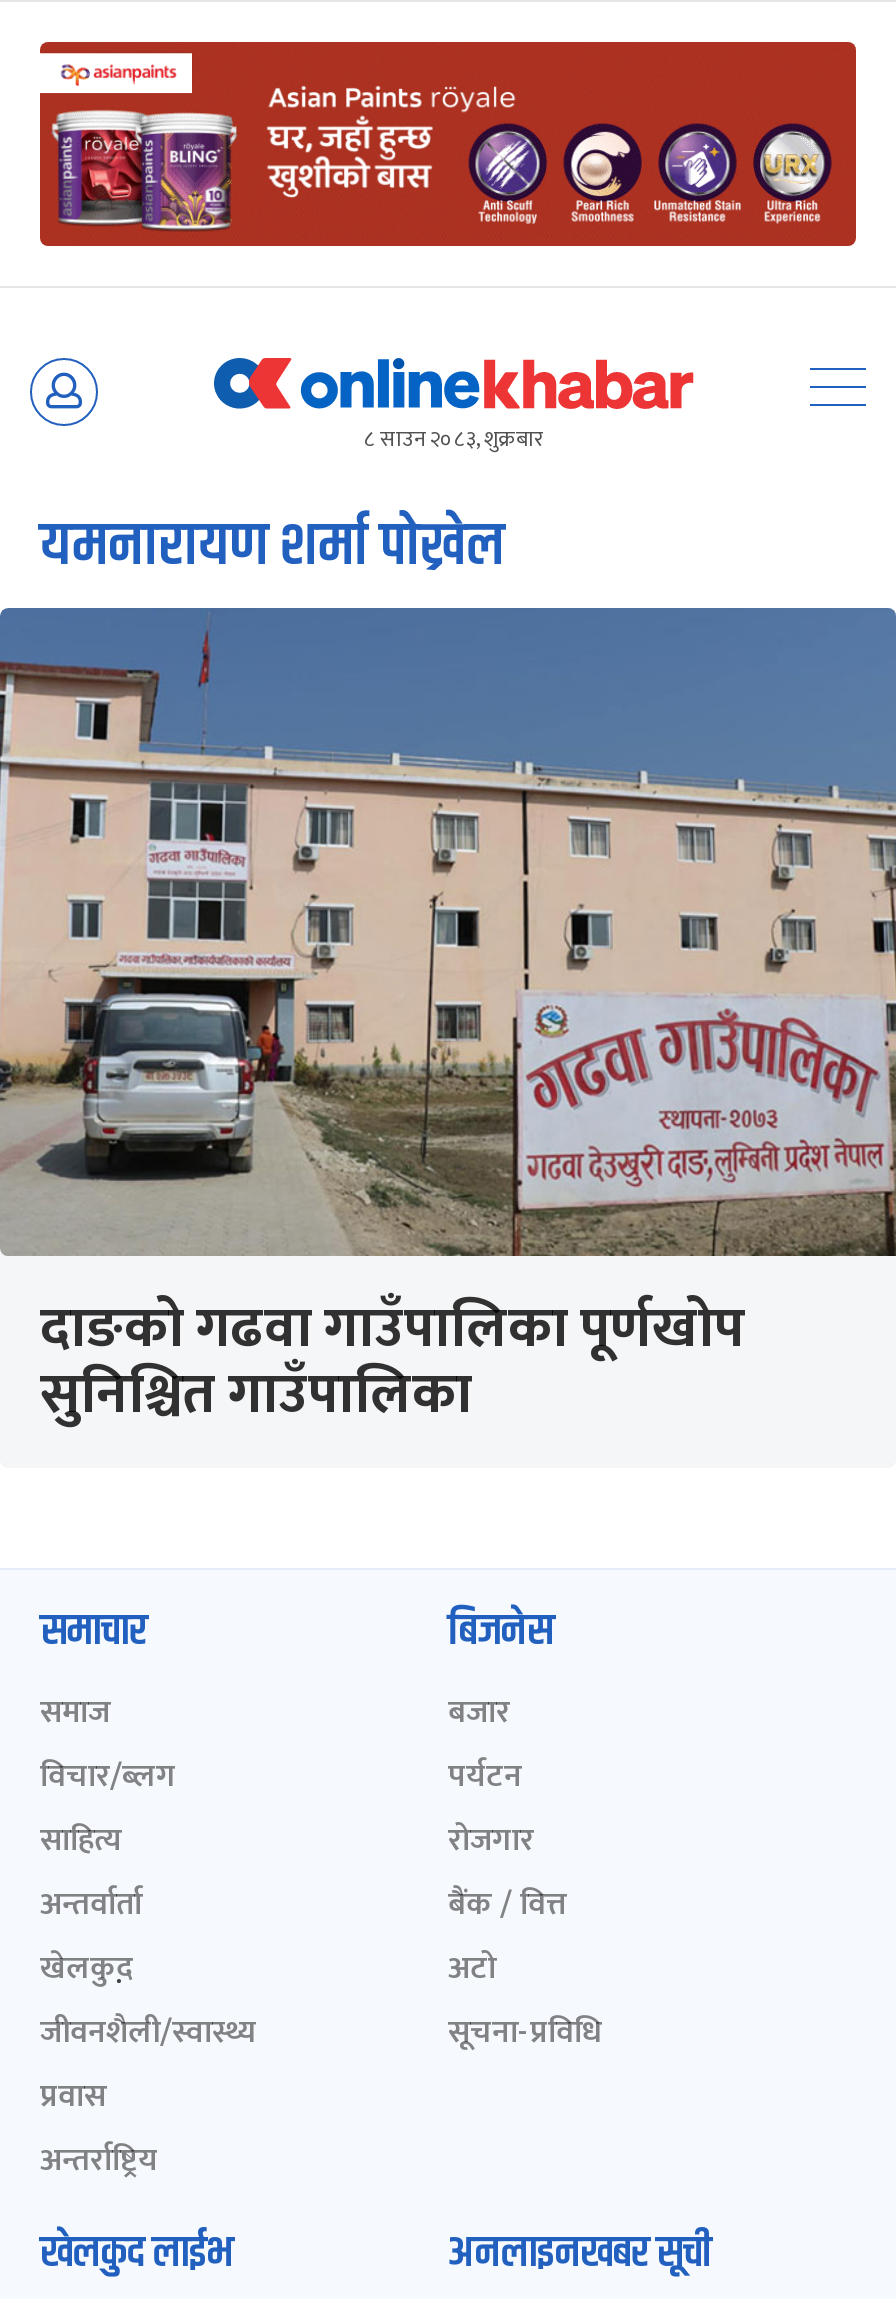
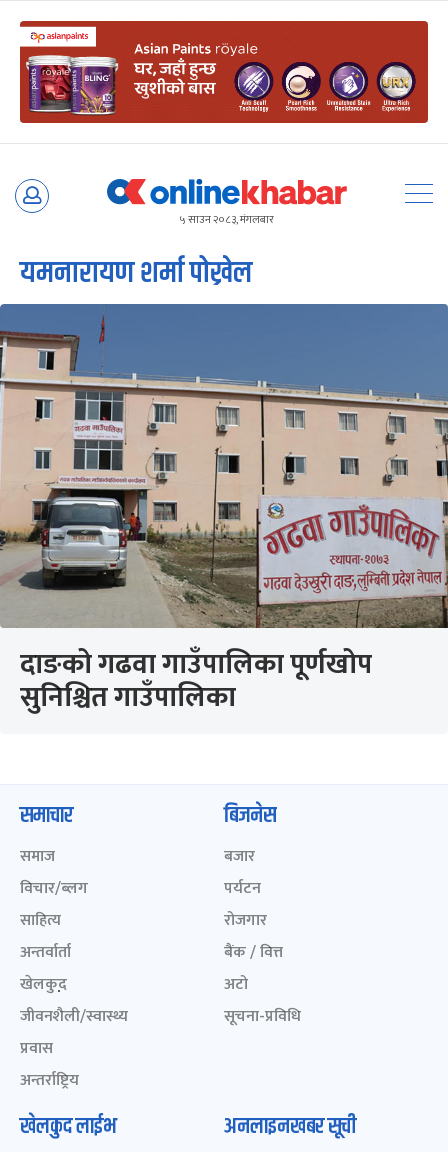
[364,422,544,458] ८ साउन २०८३, शुक्रबार -> [180,211,274,229] ५ साउन २०८३, मंगलबार

